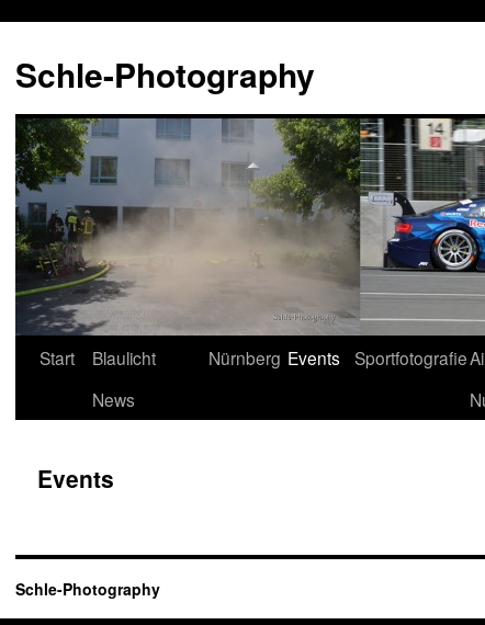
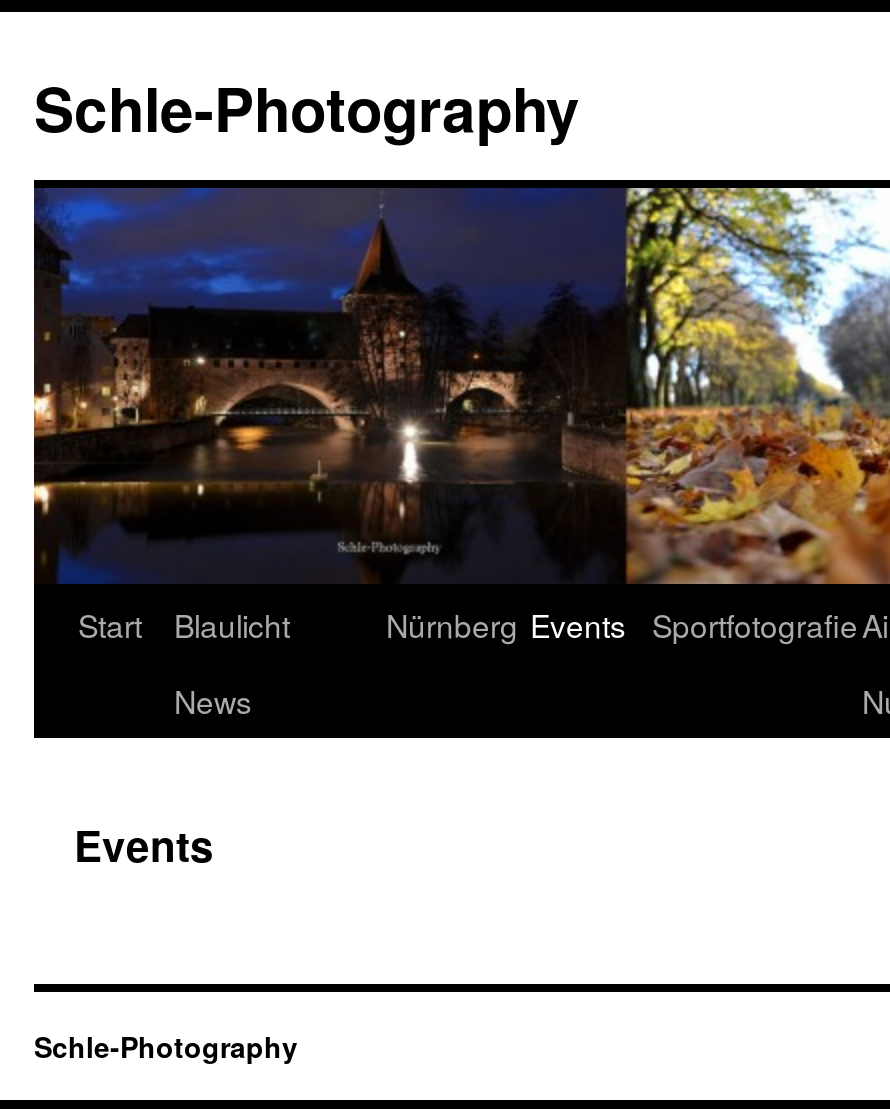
[14,117,482,337] [image] -> [32,186,884,584] [image]

